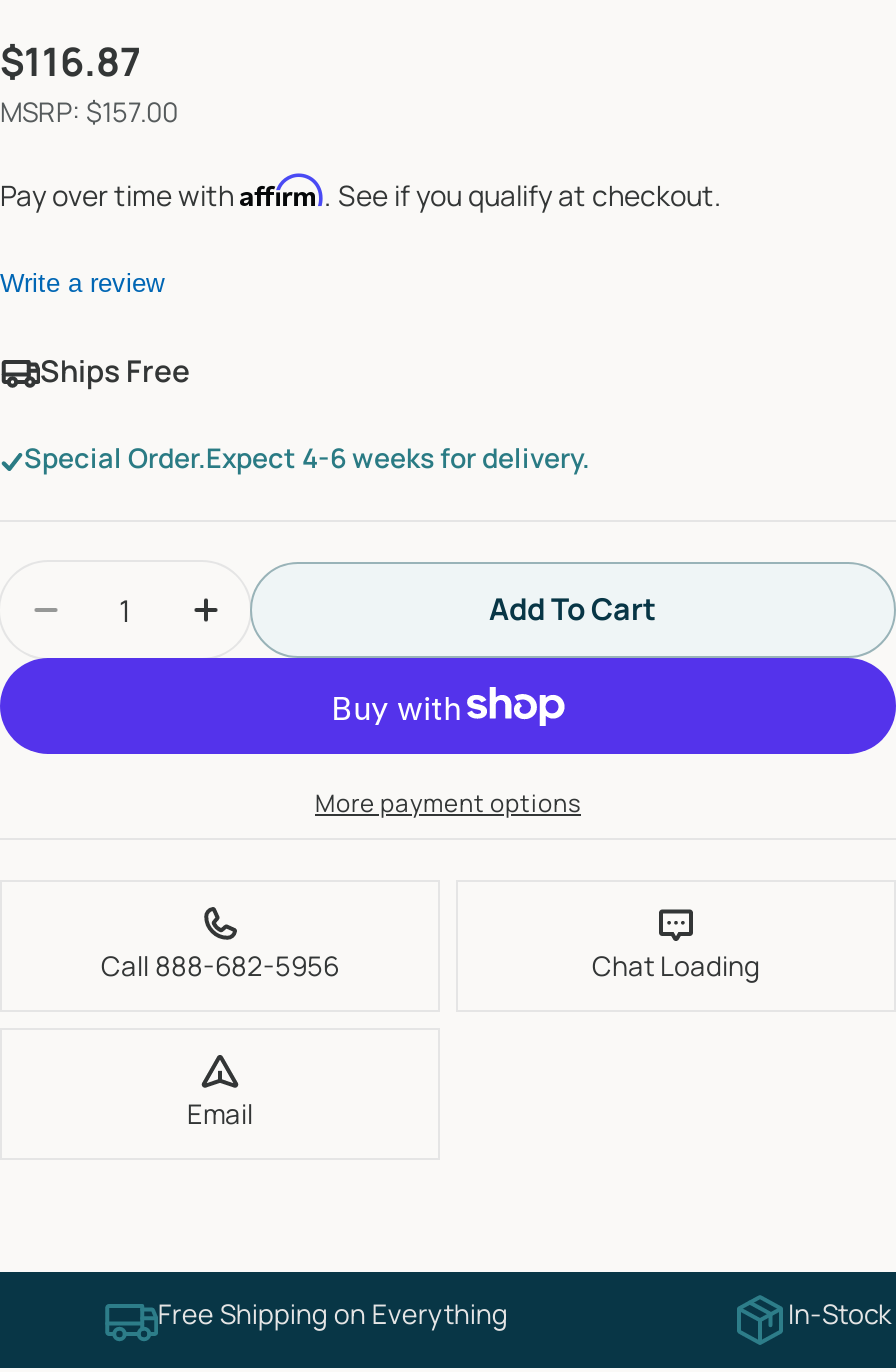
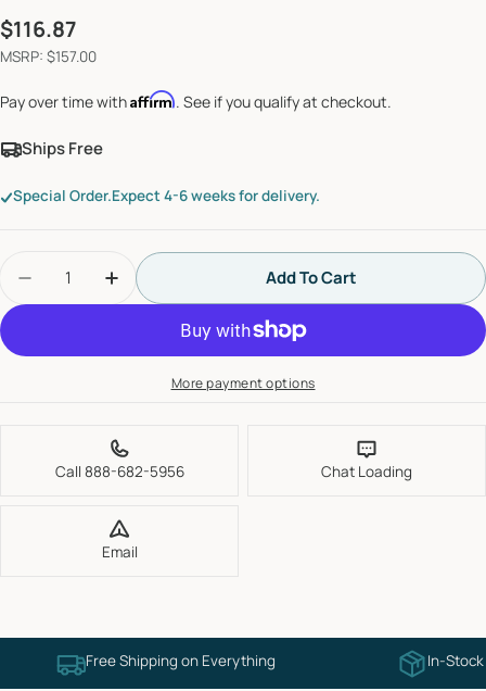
[0,269,164,299] Write a review -> none

